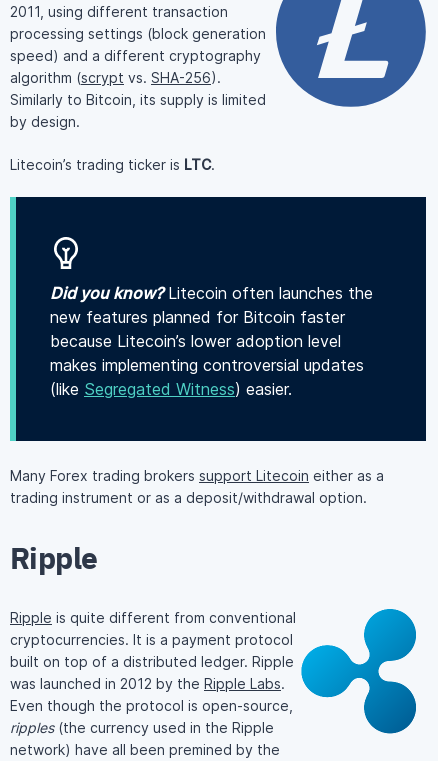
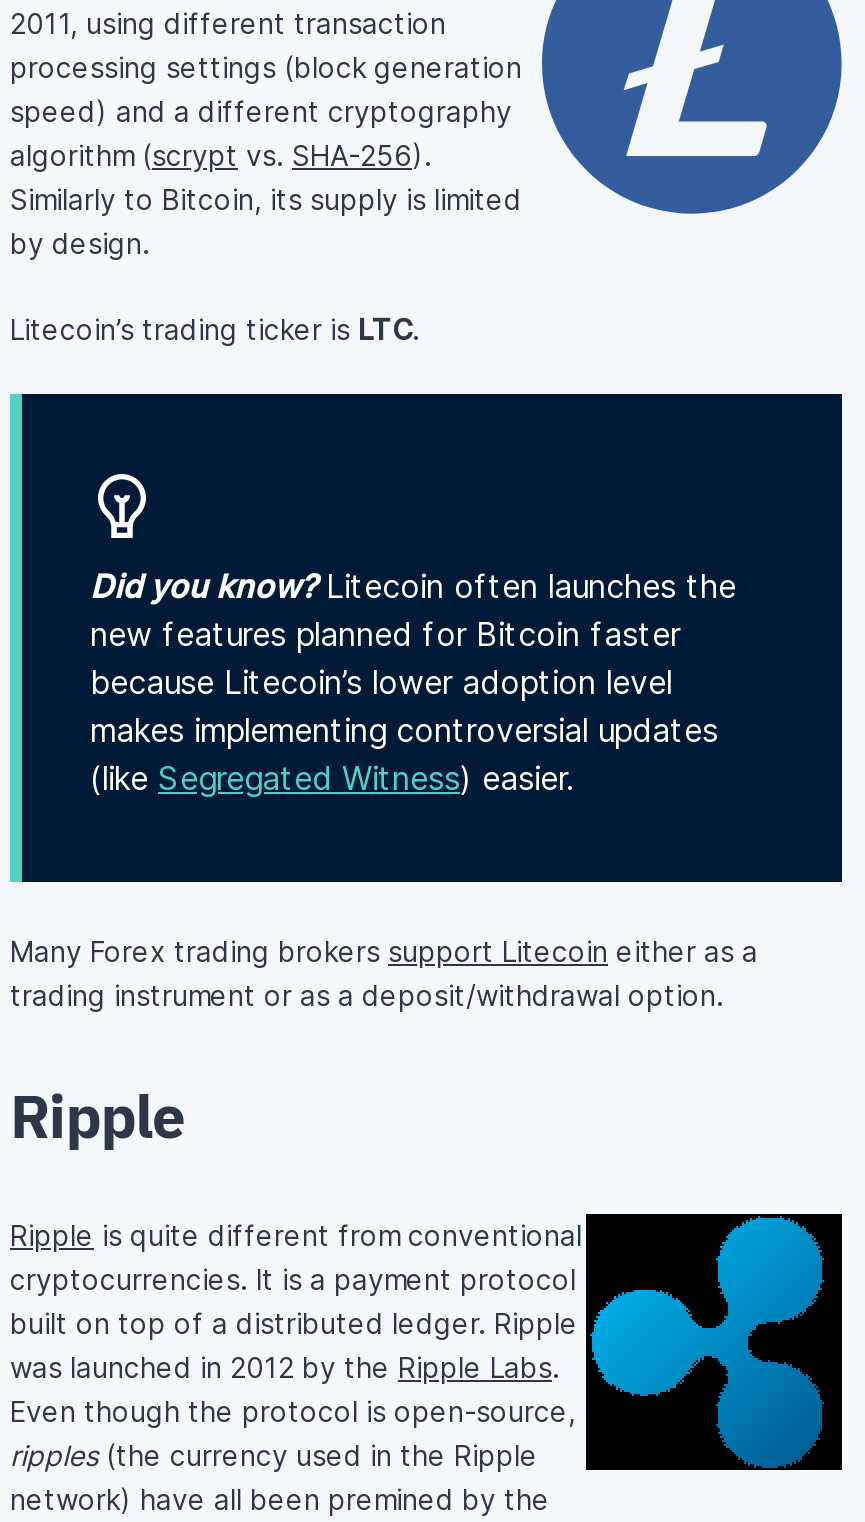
[298,607,426,735] [image] -> [584,1212,844,1472] [image]

